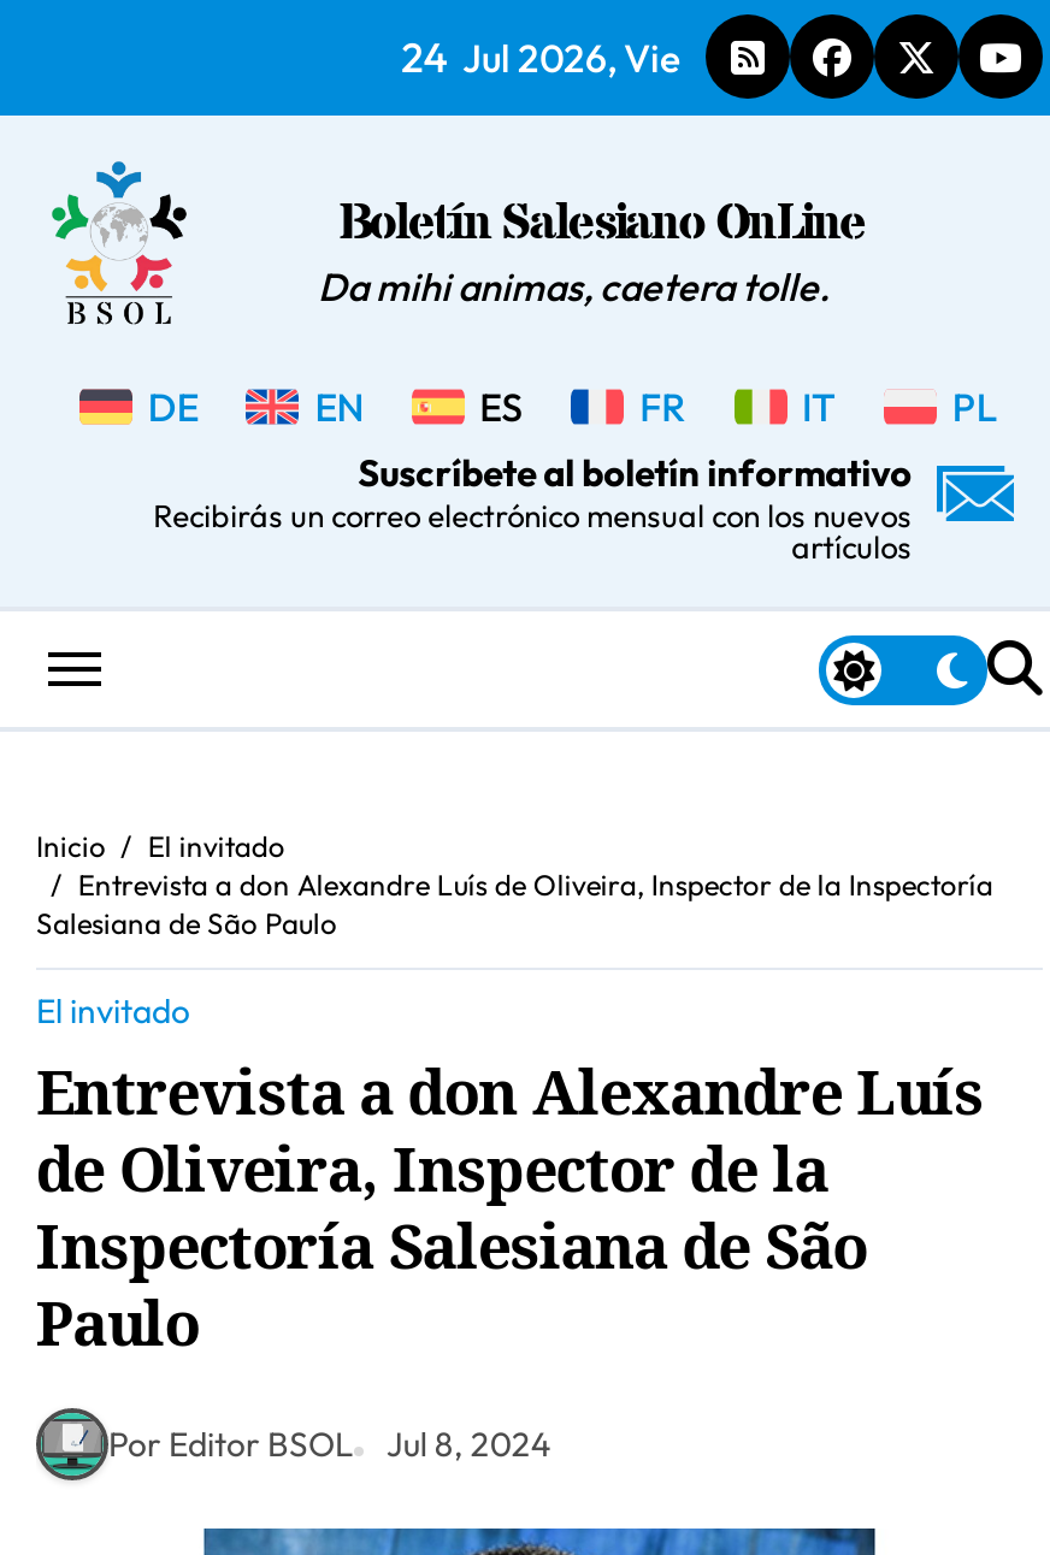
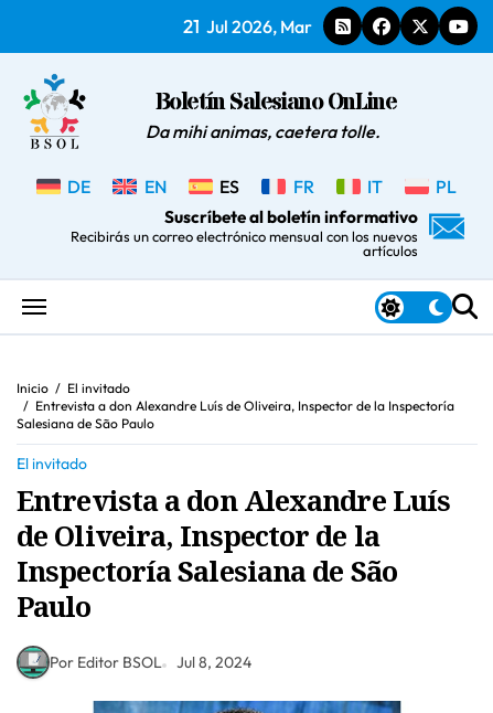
[401,32,682,83] 24 Jul 2026, Vie -> [183,15,312,38] 21 Jul 2026, Mar

